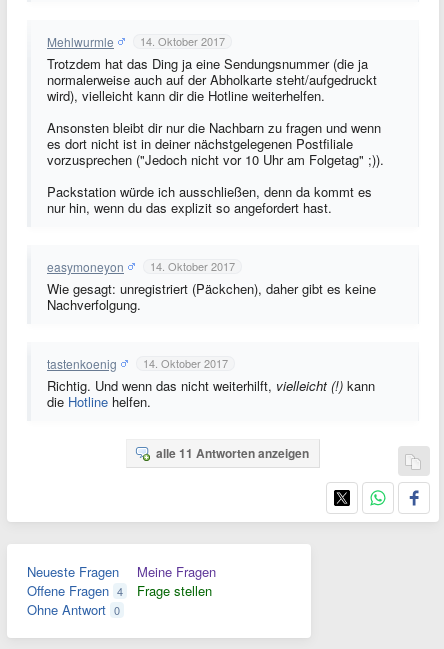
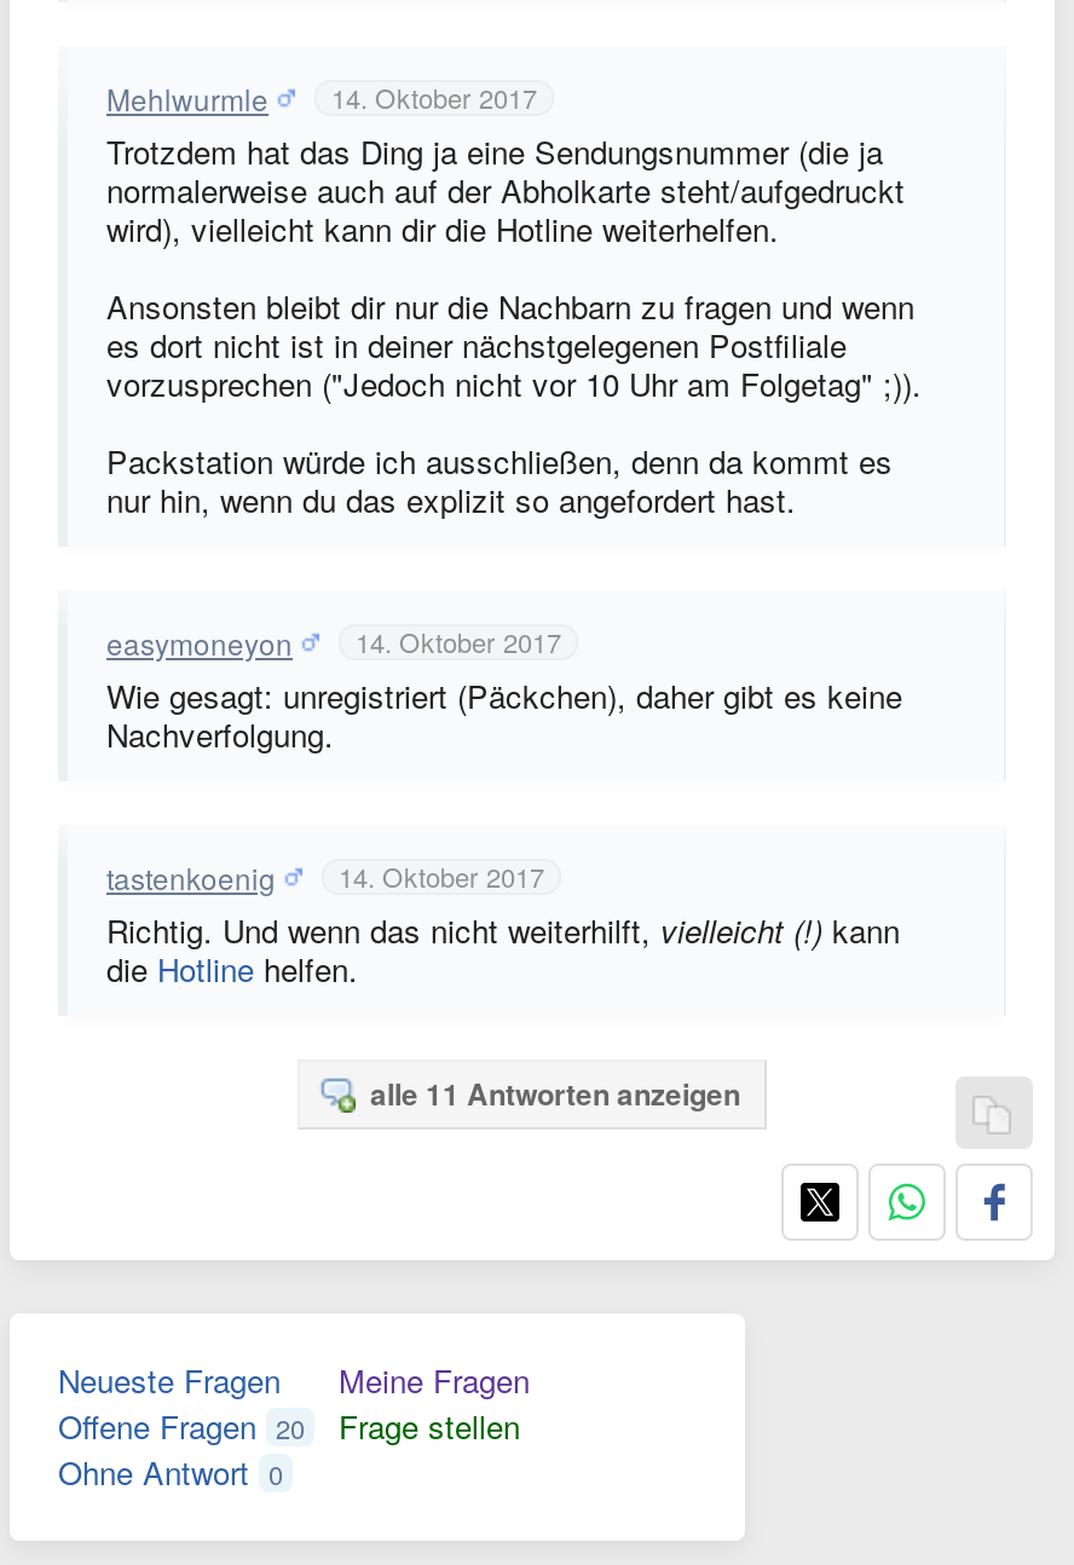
[27,581,123,600] Offene Fragen 4 -> [58,1403,305,1449] Offene Fragen 20

